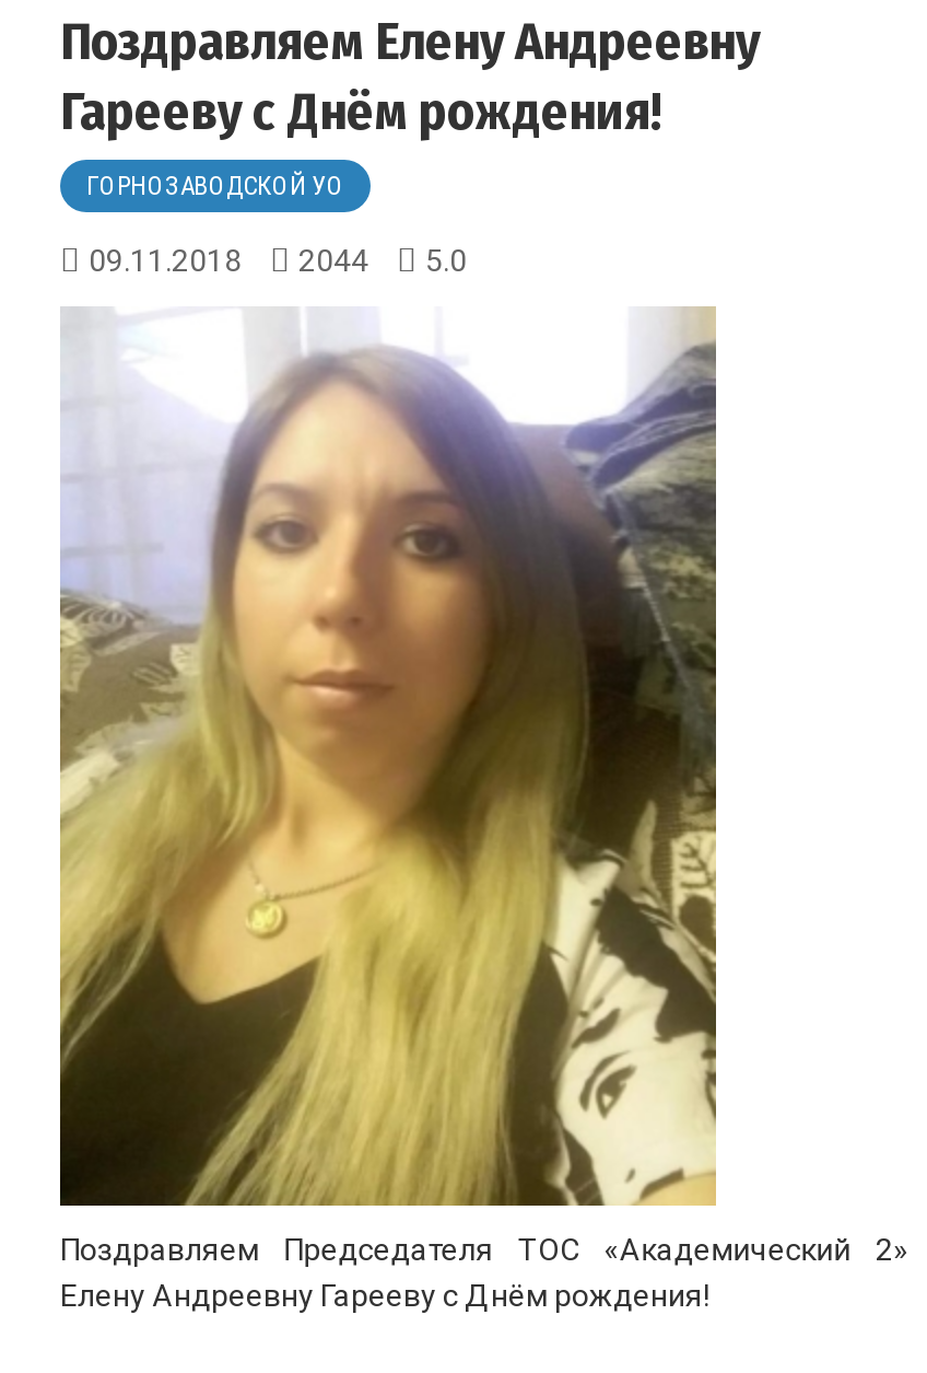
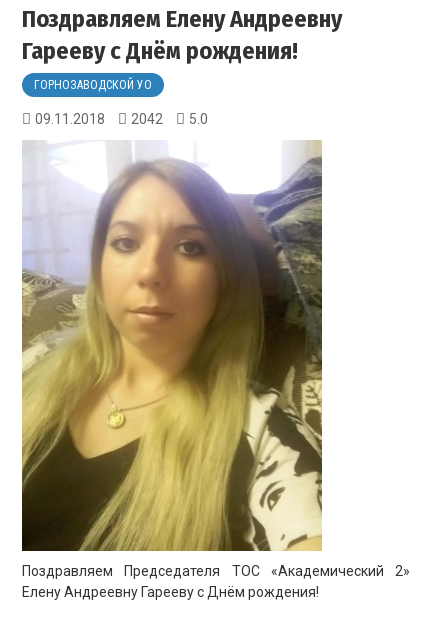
[89,244,467,279] 09.11.2018 2044 5.0 -> [35,111,208,127] 09.11.2018 2042 5.0

